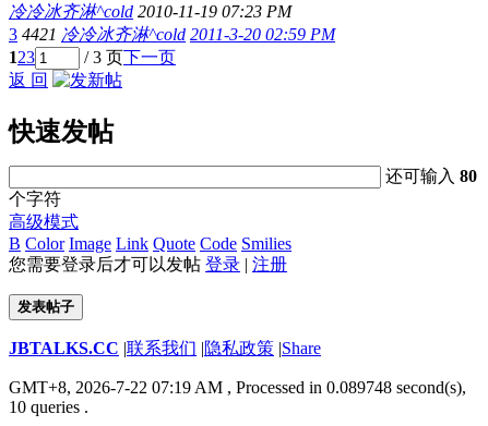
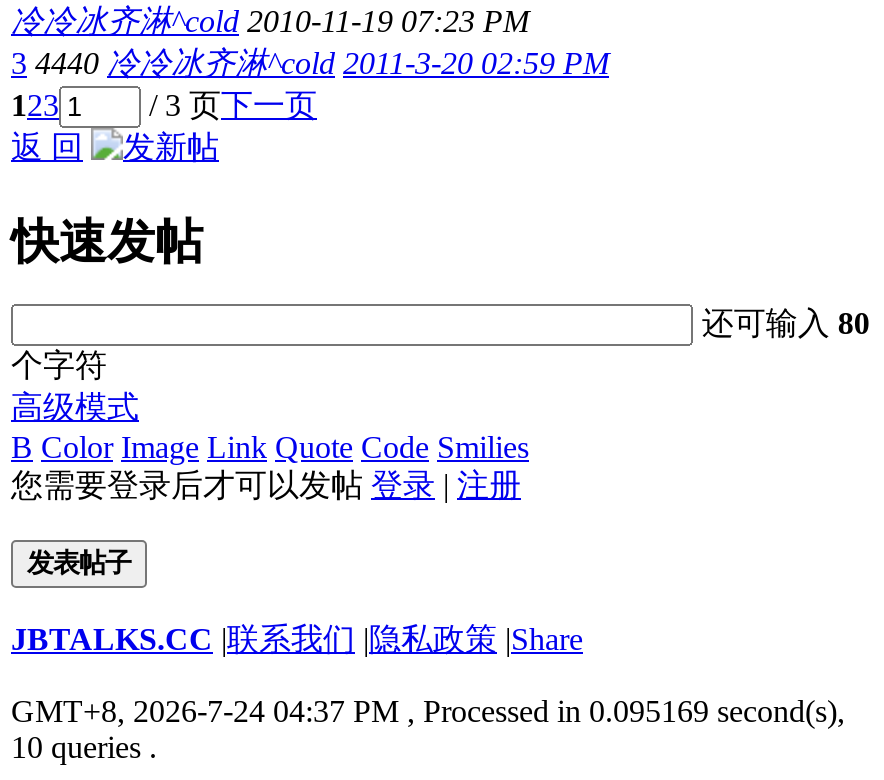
[9,25,335,43] 3 4421 冷冷冰齐淋^cold 2011-3-20 02:59 PM -> [11,46,609,80] 3 4440 冷冷冰齐淋^cold 2011-3-20 02:59 PM
[9,378,466,396] GMT+8, 2026-7-22 07:19 AM, Processed in 0.089748 second(s), -> [11,693,845,727] GMT+8, 2026-7-24 04:37 PM, Processed in 0.095169 second(s),

